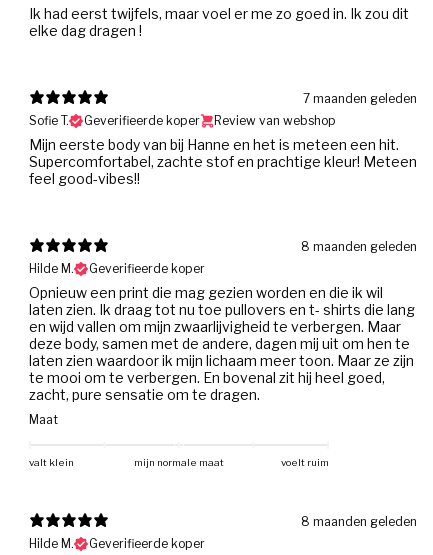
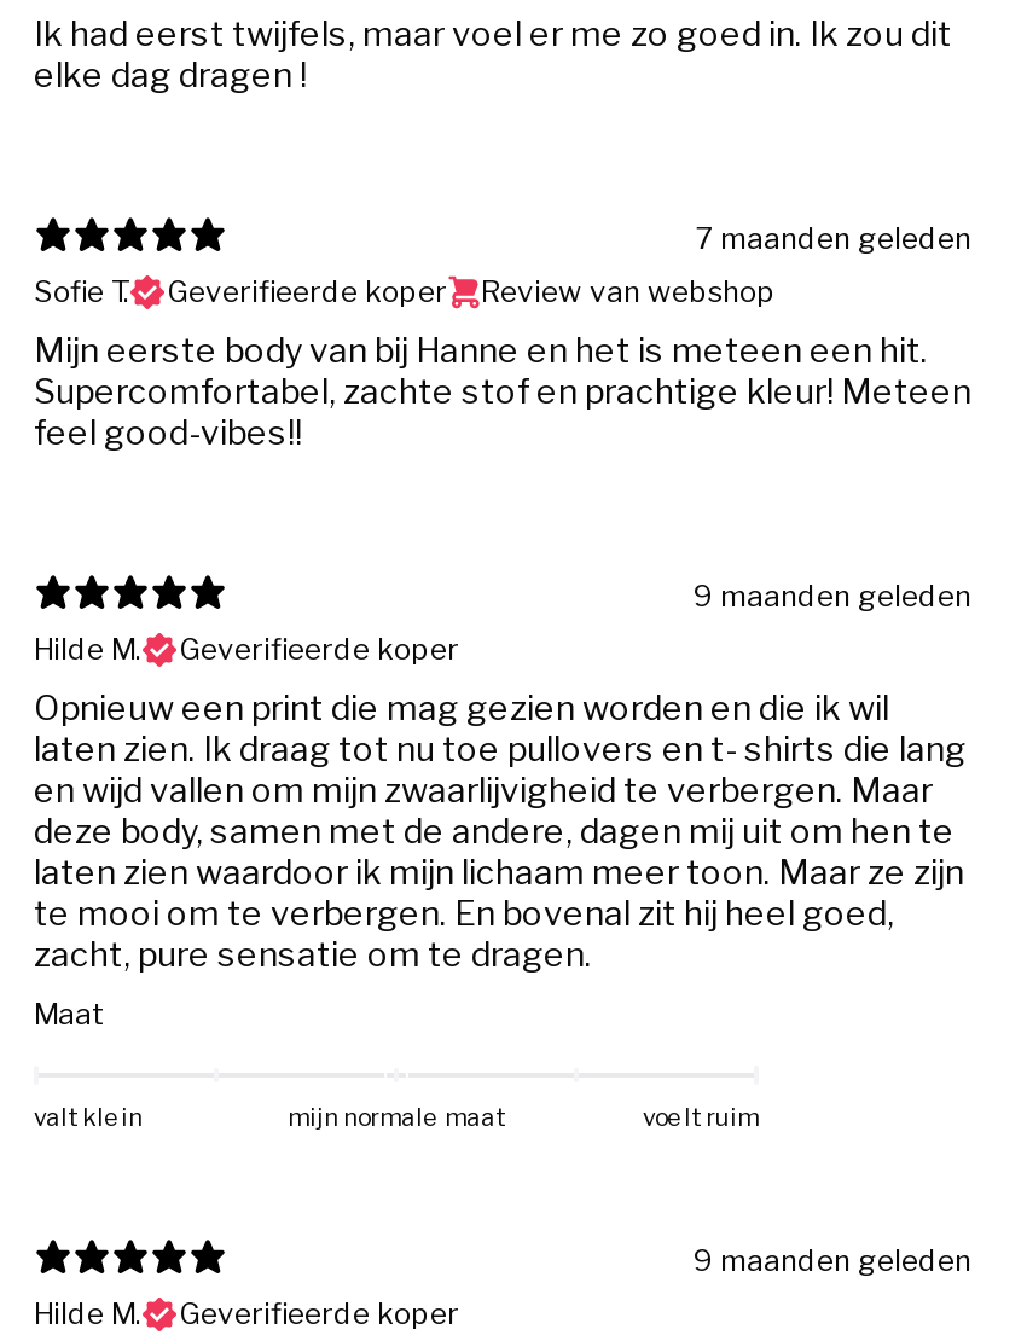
[301,239,417,254] 8 maanden geleden -> [694,578,971,614] 9 maanden geleden
[301,514,417,529] 8 maanden geleden -> [694,1242,971,1279] 9 maanden geleden

